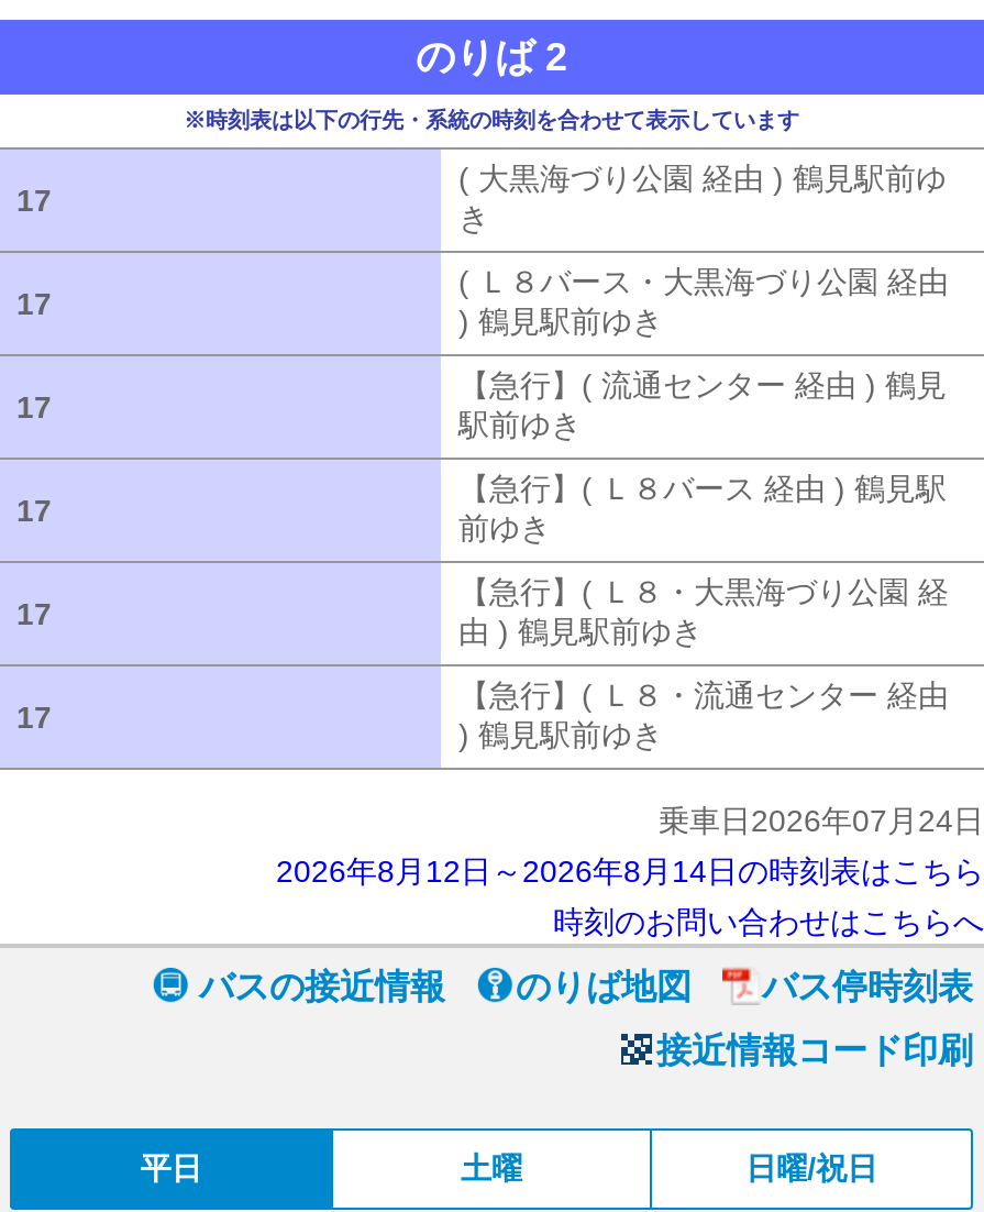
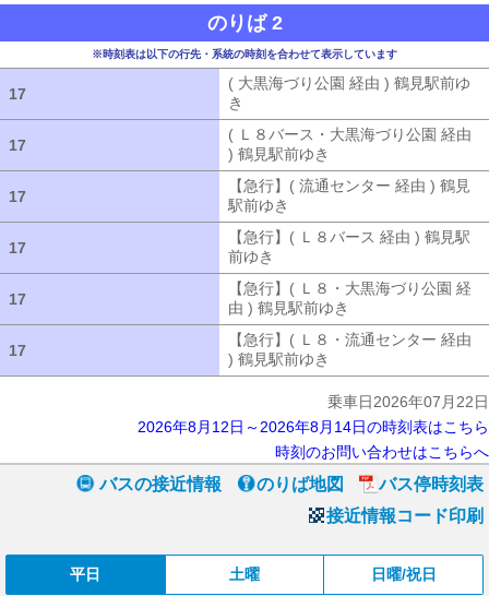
[659,803,984,838] 乗車日2026年07月24日 -> [327,393,489,410] 乗車日2026年07月22日

